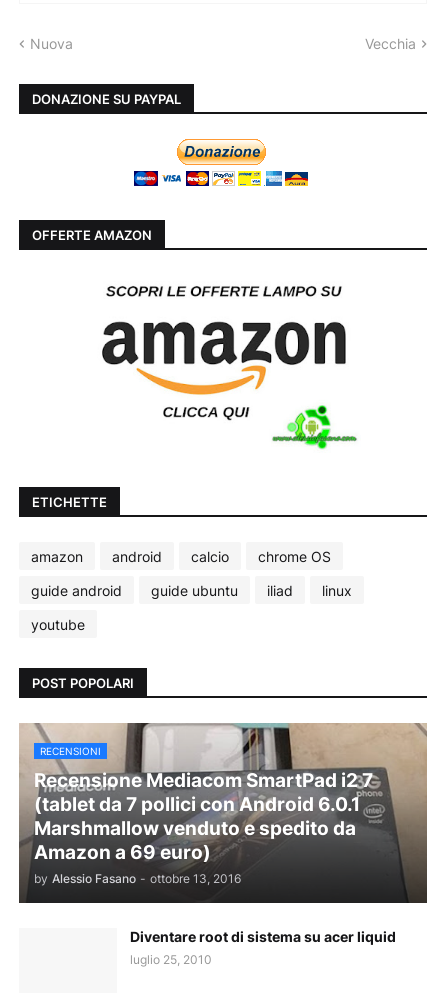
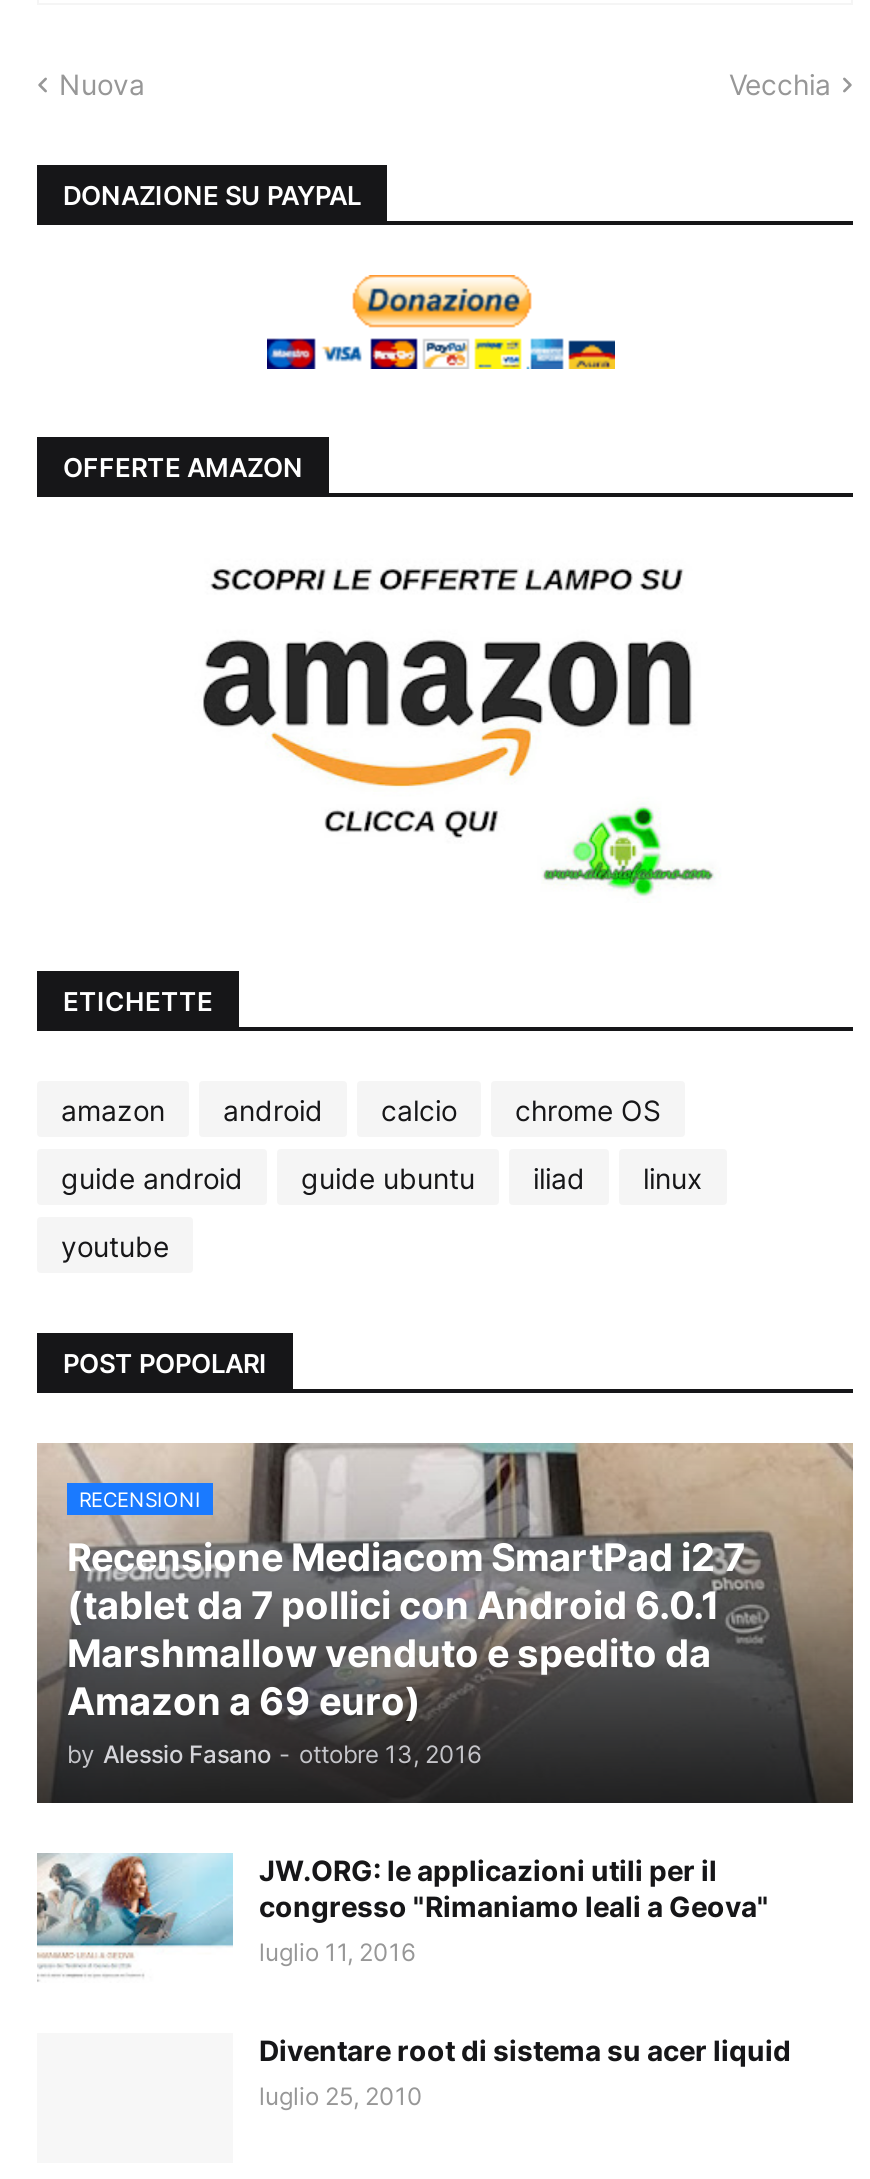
none -> [37,1853,769,1967] [image] | JW.ORG: le applicazioni utili per il | congresso "Rimaniamo leali a Geova" | luglio 11, 2016

